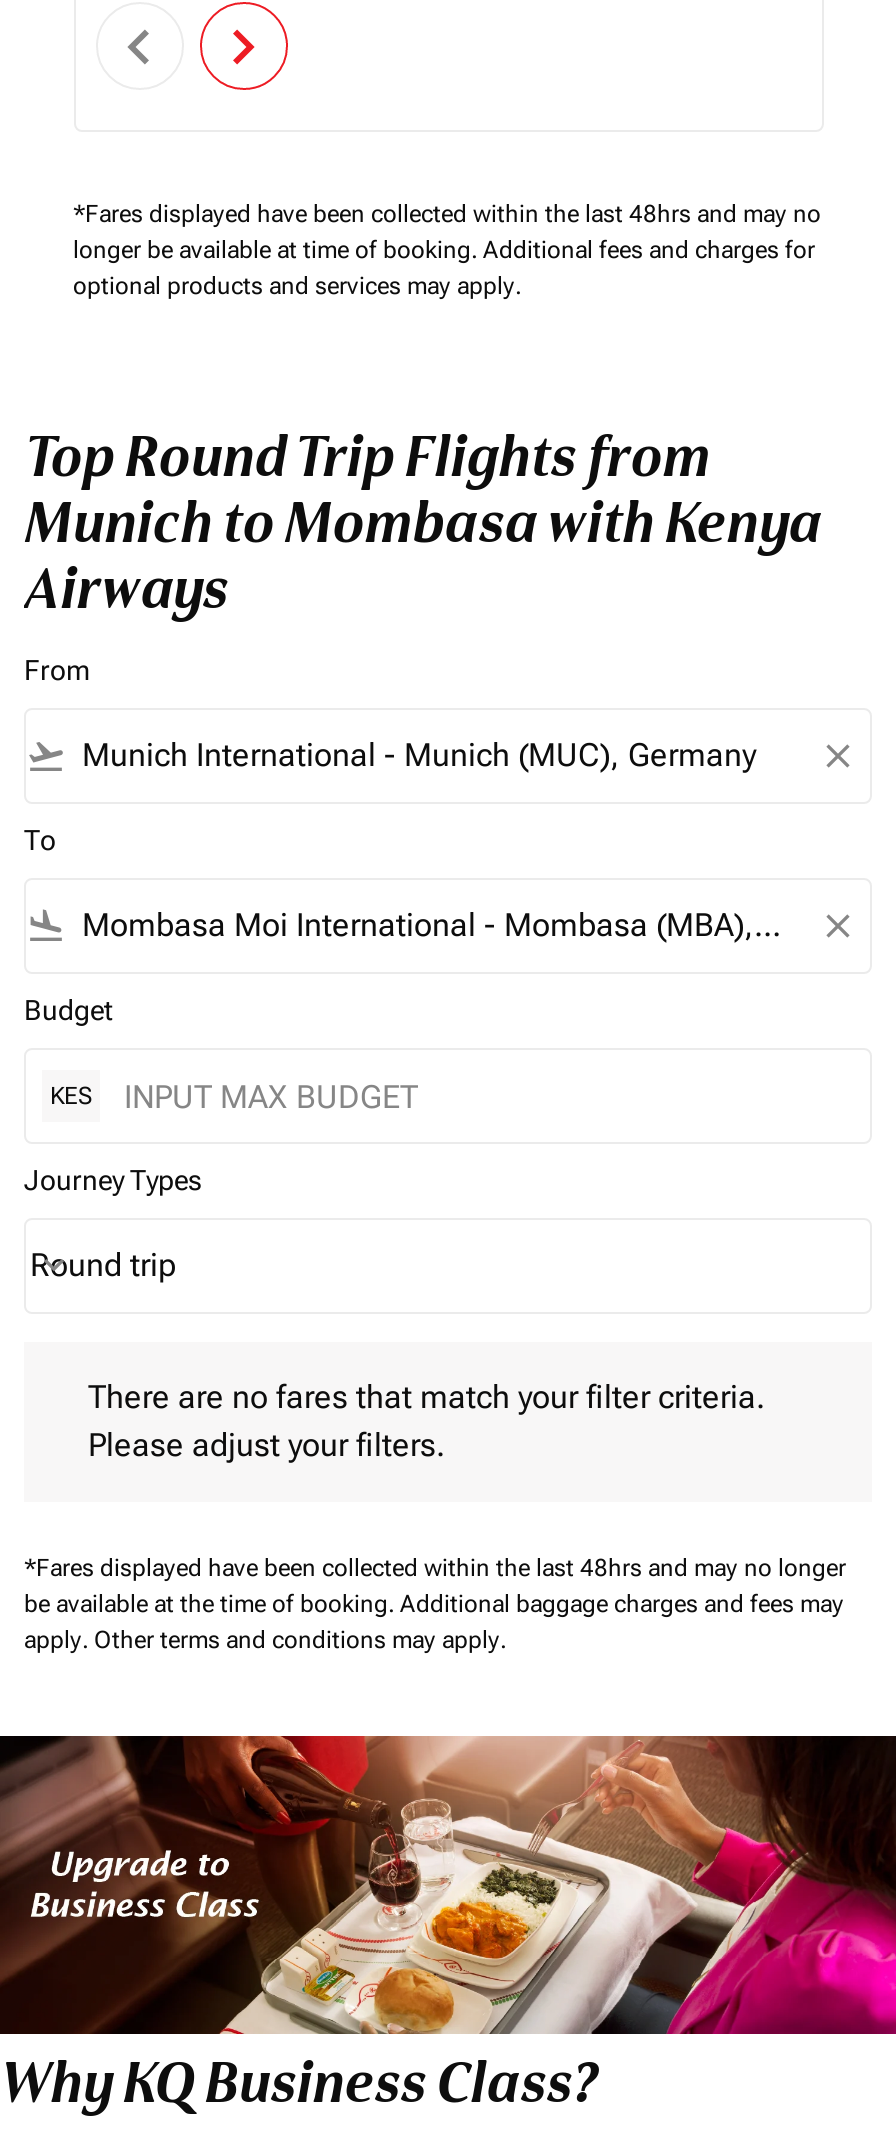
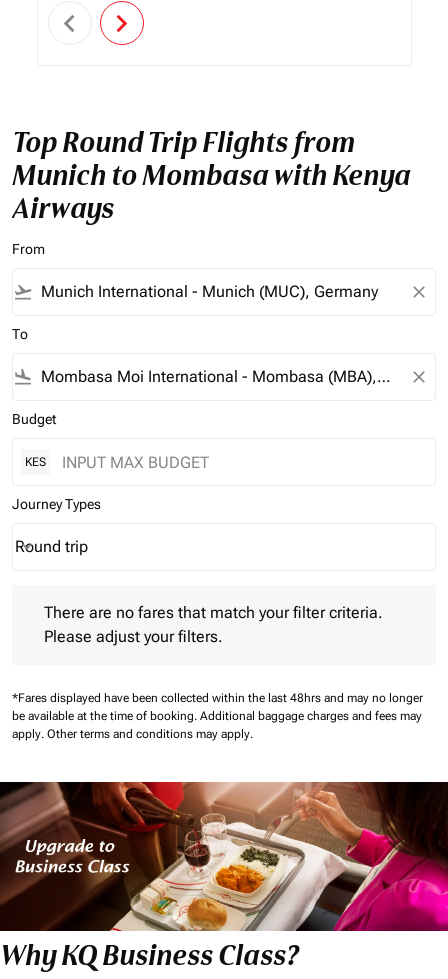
[73,200,821,300] *Fares displayed have been collected within the last 48hrs and may no | longer be available at time of booking. Additional fees and charges for | optional products and services may apply. -> none

